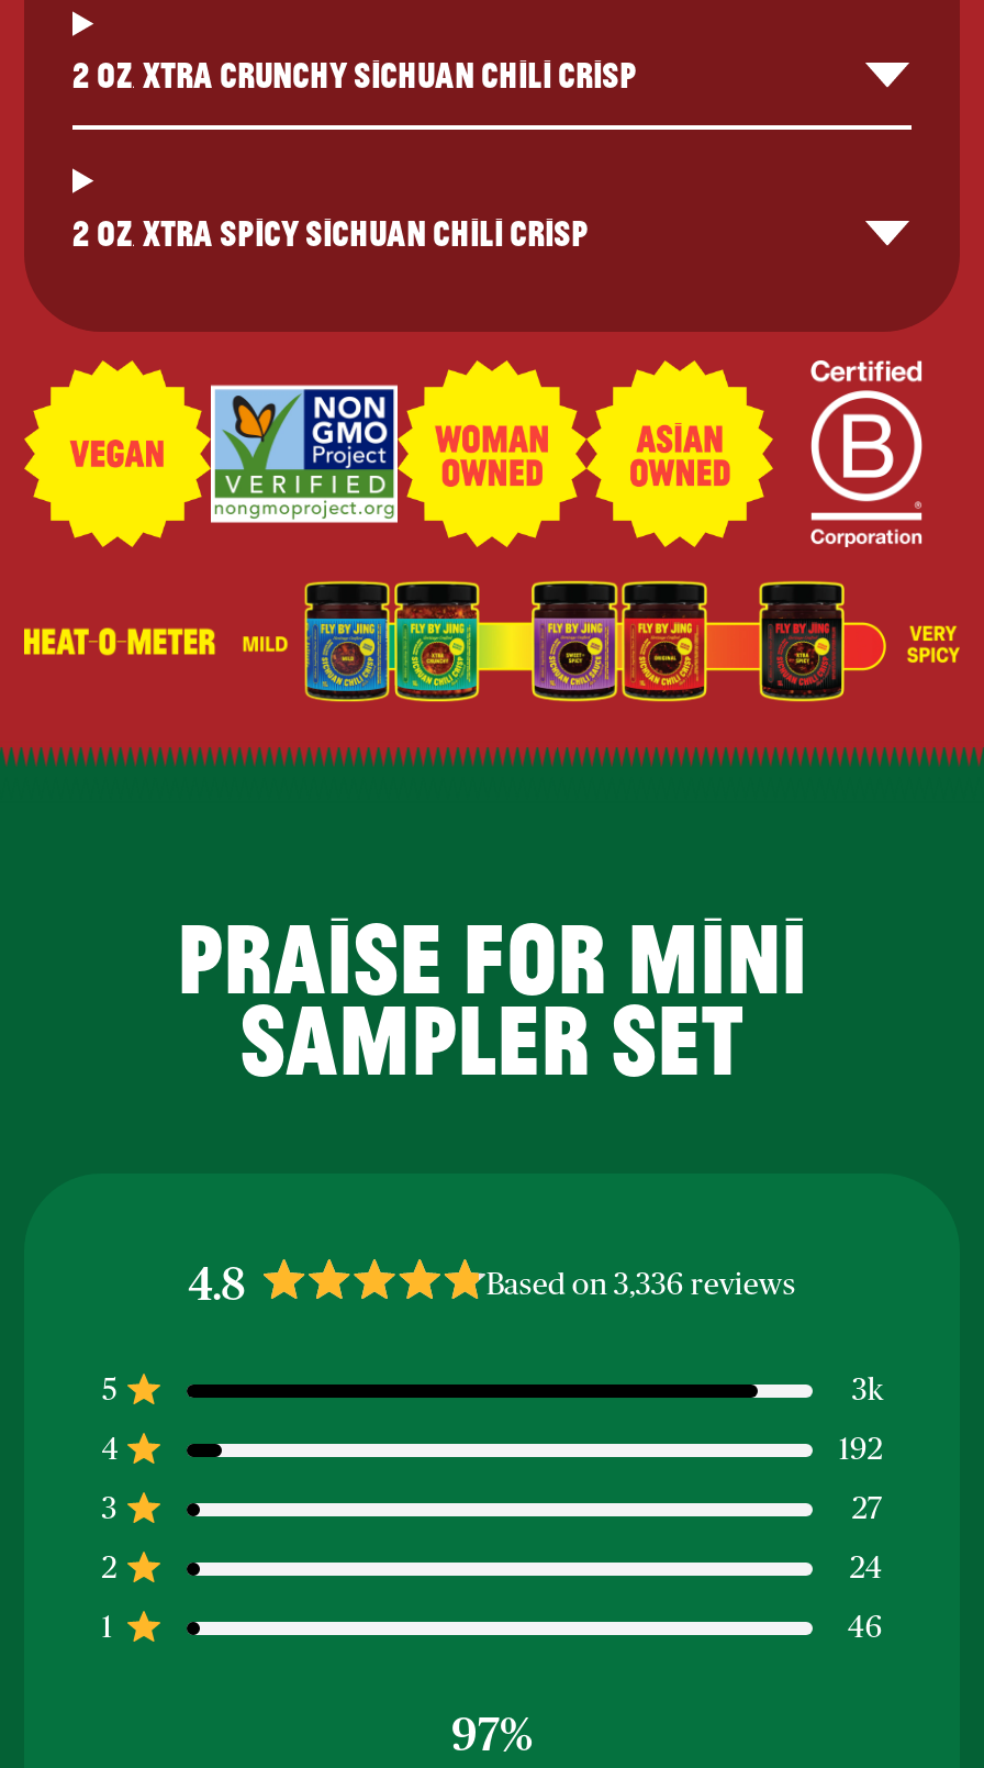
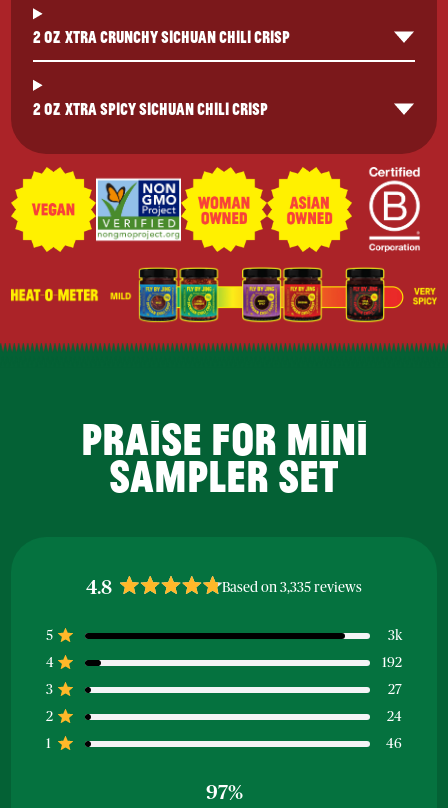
[486,1270,796,1301] Based on 3,336 reviews -> [222,581,362,595] Based on 3,335 reviews

